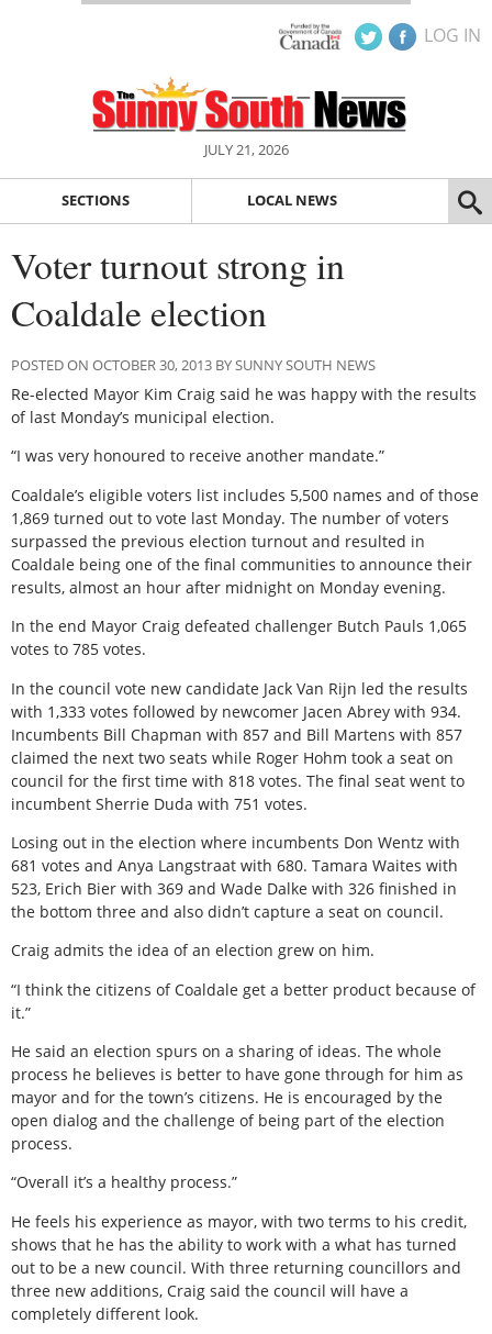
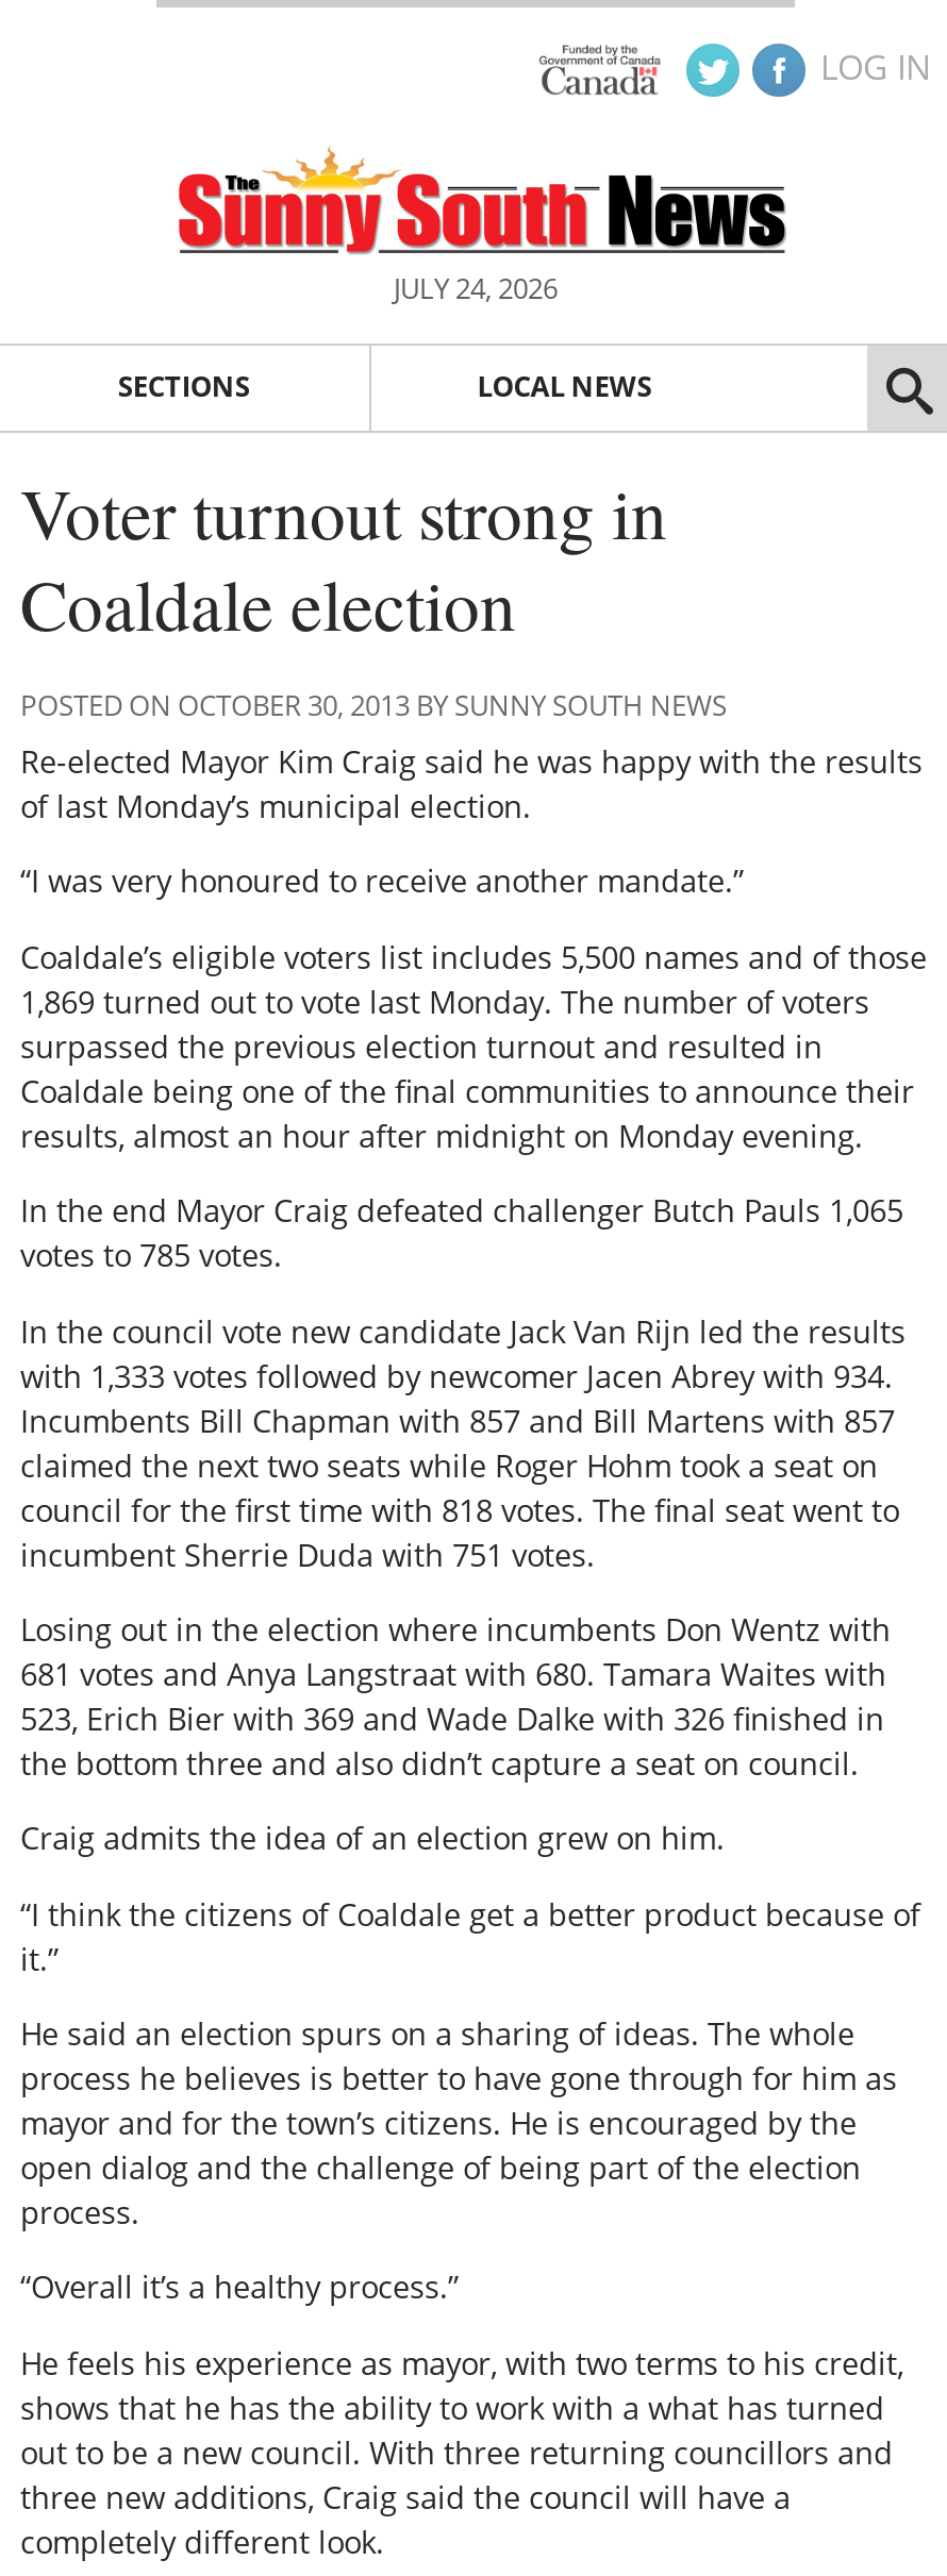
[204,140,288,159] JULY 21, 2026 -> [394,269,558,307] JULY 24, 2026

